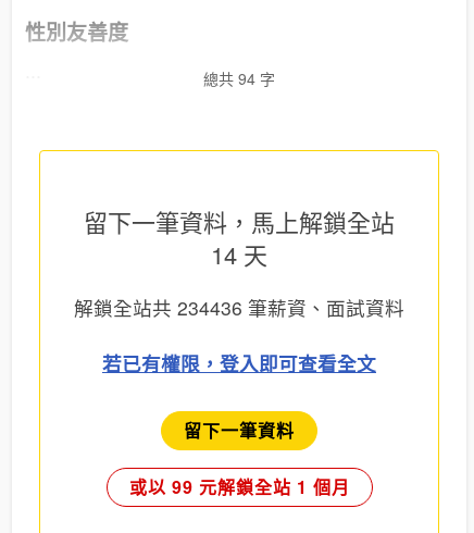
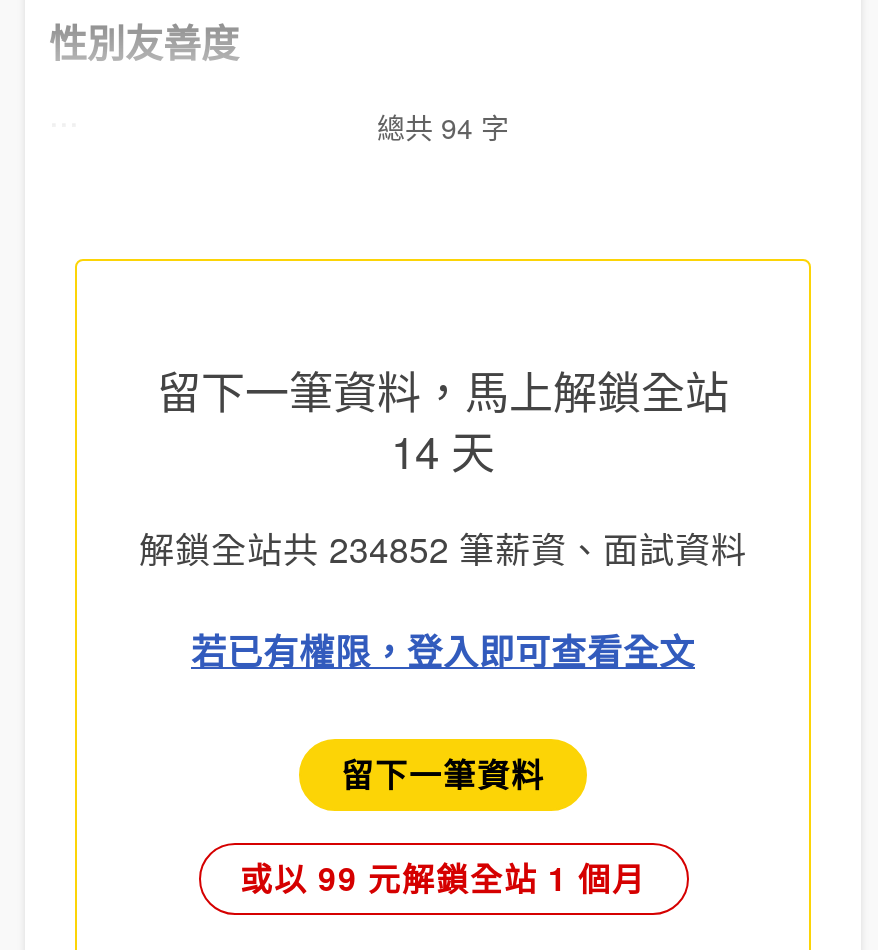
[74,293,404,321] 解鎖全站共234436筆薪資、面試資料 -> [139,523,747,573] 解鎖全站共234852筆薪資、面試資料

